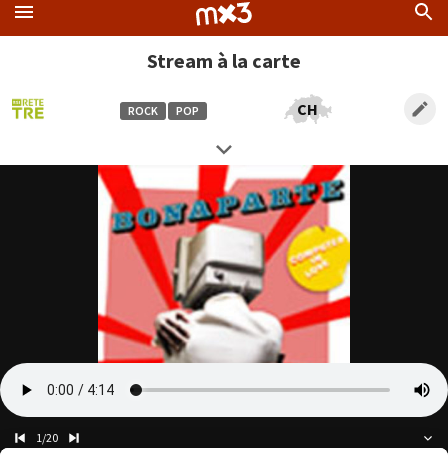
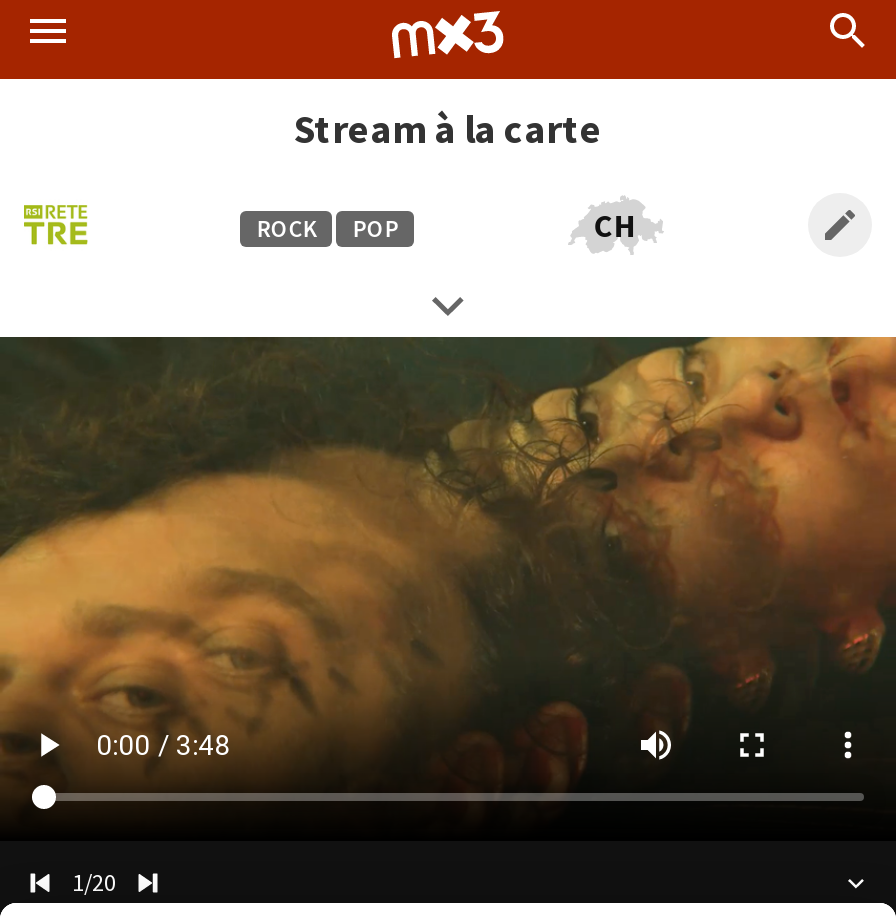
[3,164,445,418] [image] -> [6,335,890,841] [image]

